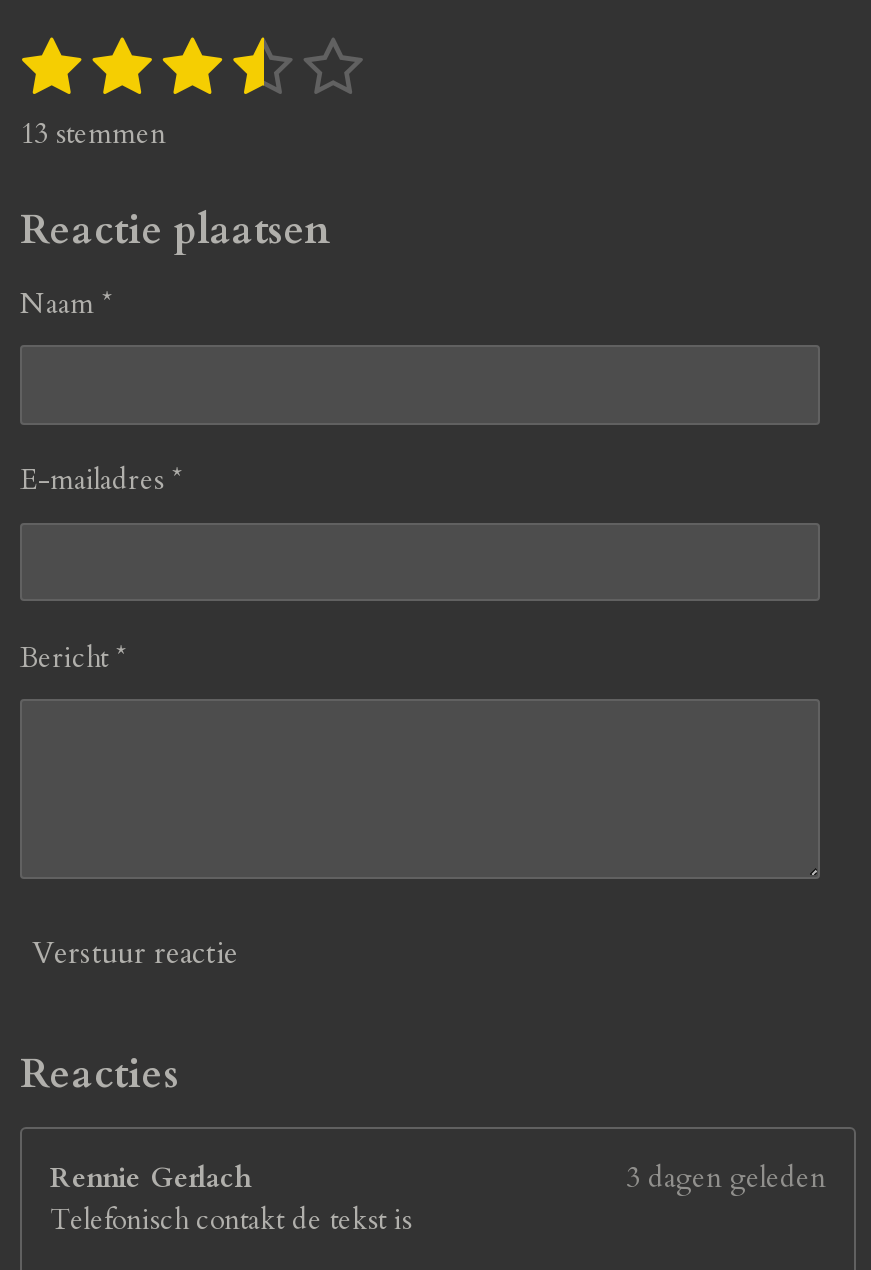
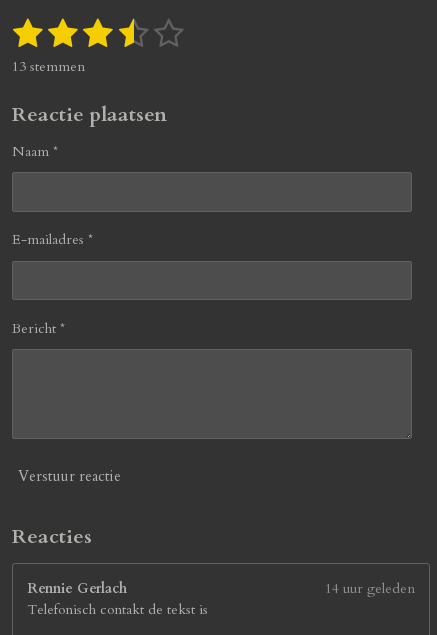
[626,1159,826,1197] 3 dagen geleden -> [325,579,415,598] 14 uur geleden

